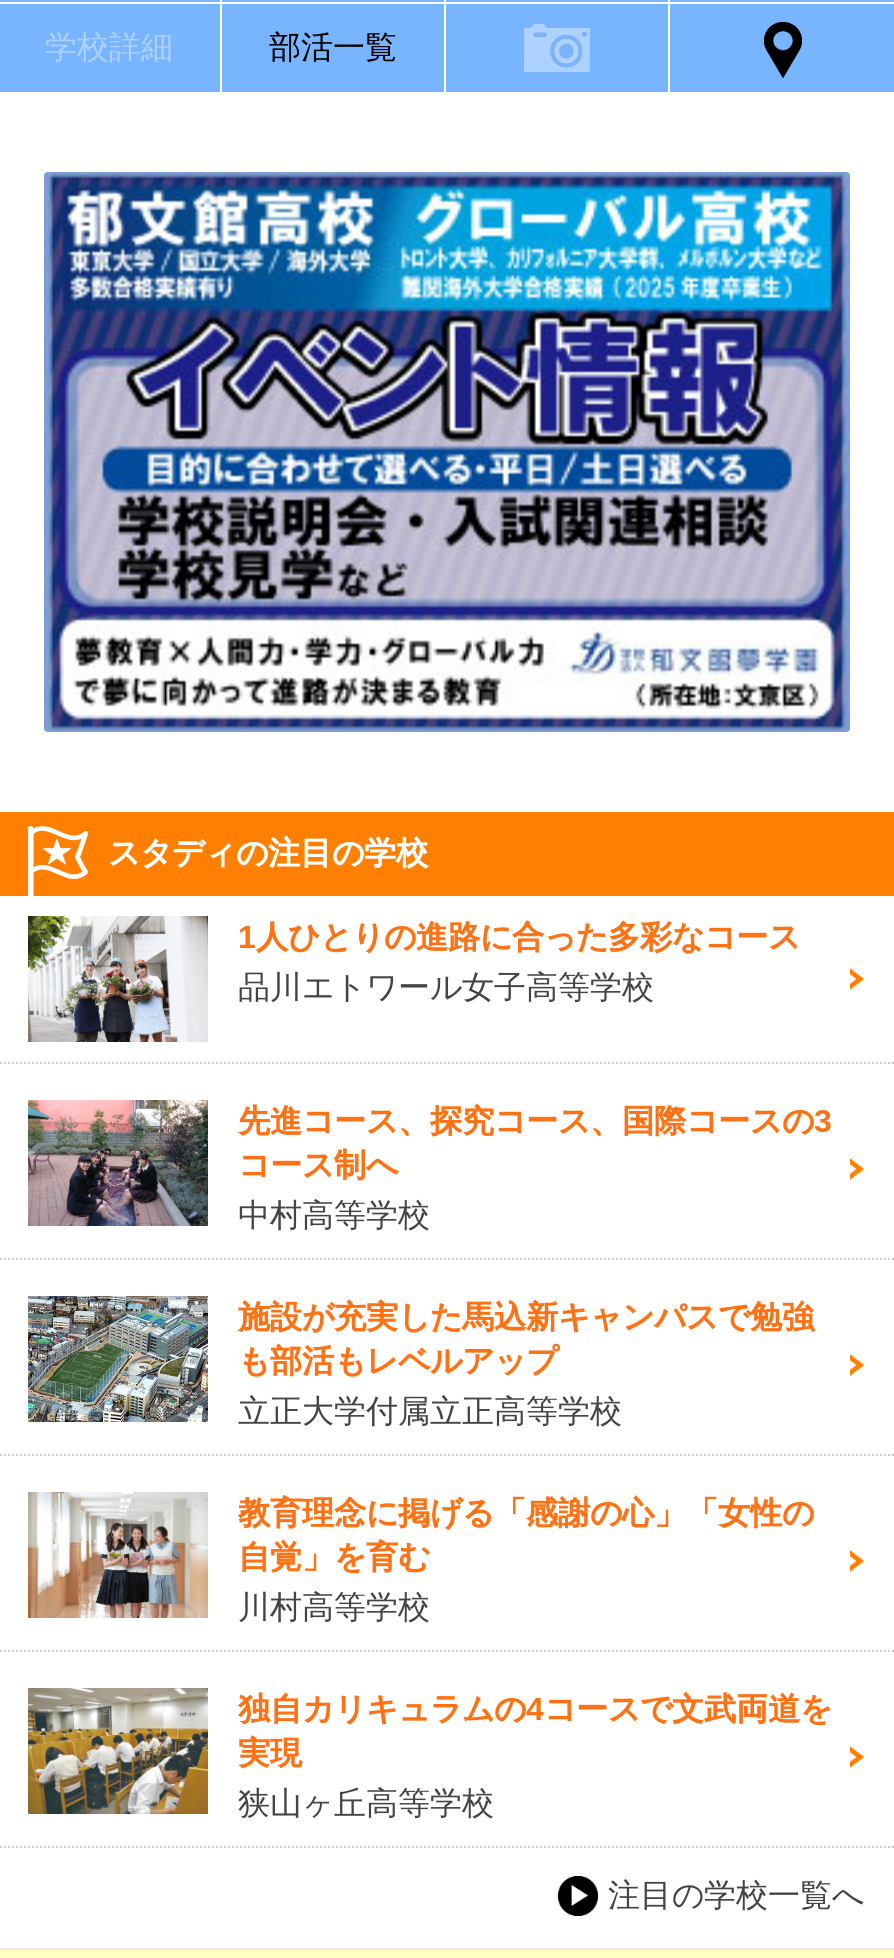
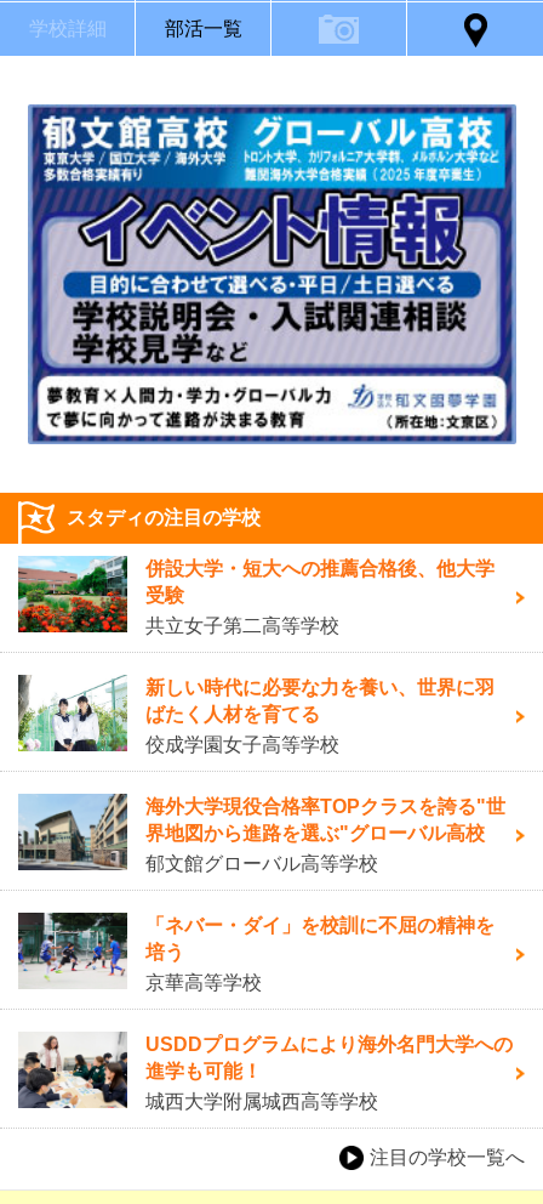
[26,914,800,1044] [image] | 1人ひとりの進路に合った多彩なコース -> [17,556,495,634] [image] | 併設大学・短大への推薦合格後、他大学 | 受験
[238,971,654,1005] 品川エトワール女子高等学校 -> [145,616,339,636] 共立女子第二高等学校
[28,1098,832,1228] [image] | 先進コース、探究コース、国際コースの3 | コース制へ -> [18,674,495,752] [image] | 新しい時代に必要な力を養い、世界に羽 | ばたく人材を育てる
[238,1199,430,1233] 中村高等学校 -> [145,735,339,755] 佼成学園女子高等学校
[26,1294,814,1420] [image] | 施設が充実した馬込新キャンパスで勉強 | も部活もレベルアップ -> [19,794,505,870] [image] | 海外大学現役合格率TOPクラスを誇る"世 | 界地図から進路を選ぶ"グローバル高校
[238,1395,622,1429] 立正大学付属立正高等学校 -> [145,854,378,874] 郁文館グローバル高等学校
[28,1492,814,1618] [image] | 教育理念に掲げる「感謝の心」「女性の | 自覚」を育む -> [17,911,495,988] [image] | 「ネバー・ダイ」を校訓に不屈の精神を | 培う
[238,1591,430,1625] 川村高等学校 -> [145,973,262,993] 京華高等学校
[26,1688,832,1814] [image] | 独自カリキュラムの4コースで文武両道を | 実現 -> [17,1033,513,1108] [image] | USDDプログラムにより海外名門大学への | 進学も可能！
[238,1787,494,1821] 狭山ヶ丘高等学校 -> [145,1092,378,1112] 城西大学附属城西高等学校

